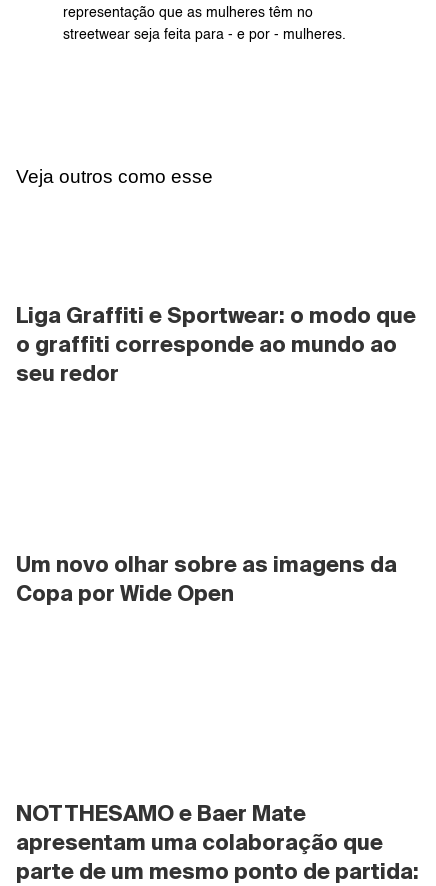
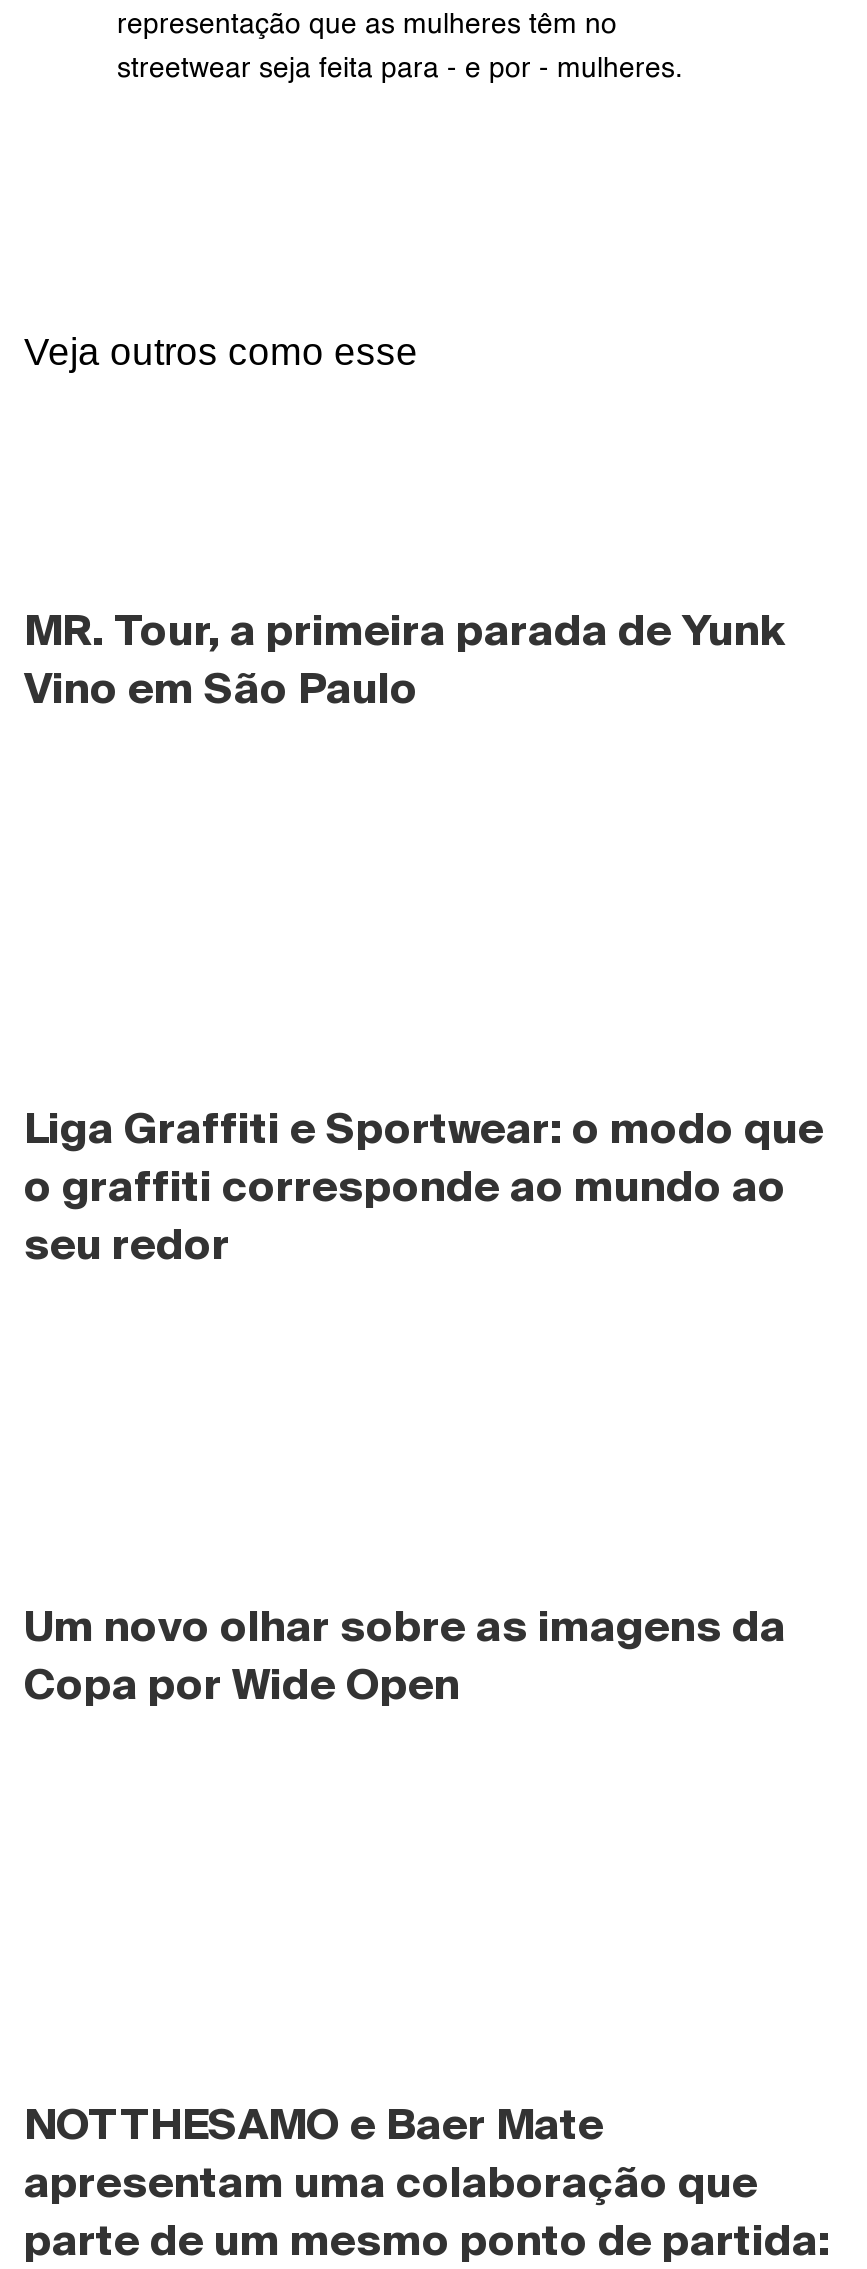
none -> [24,605,786,711] MR. Tour, a primeira parada de Yunk | Vino em São Paulo

